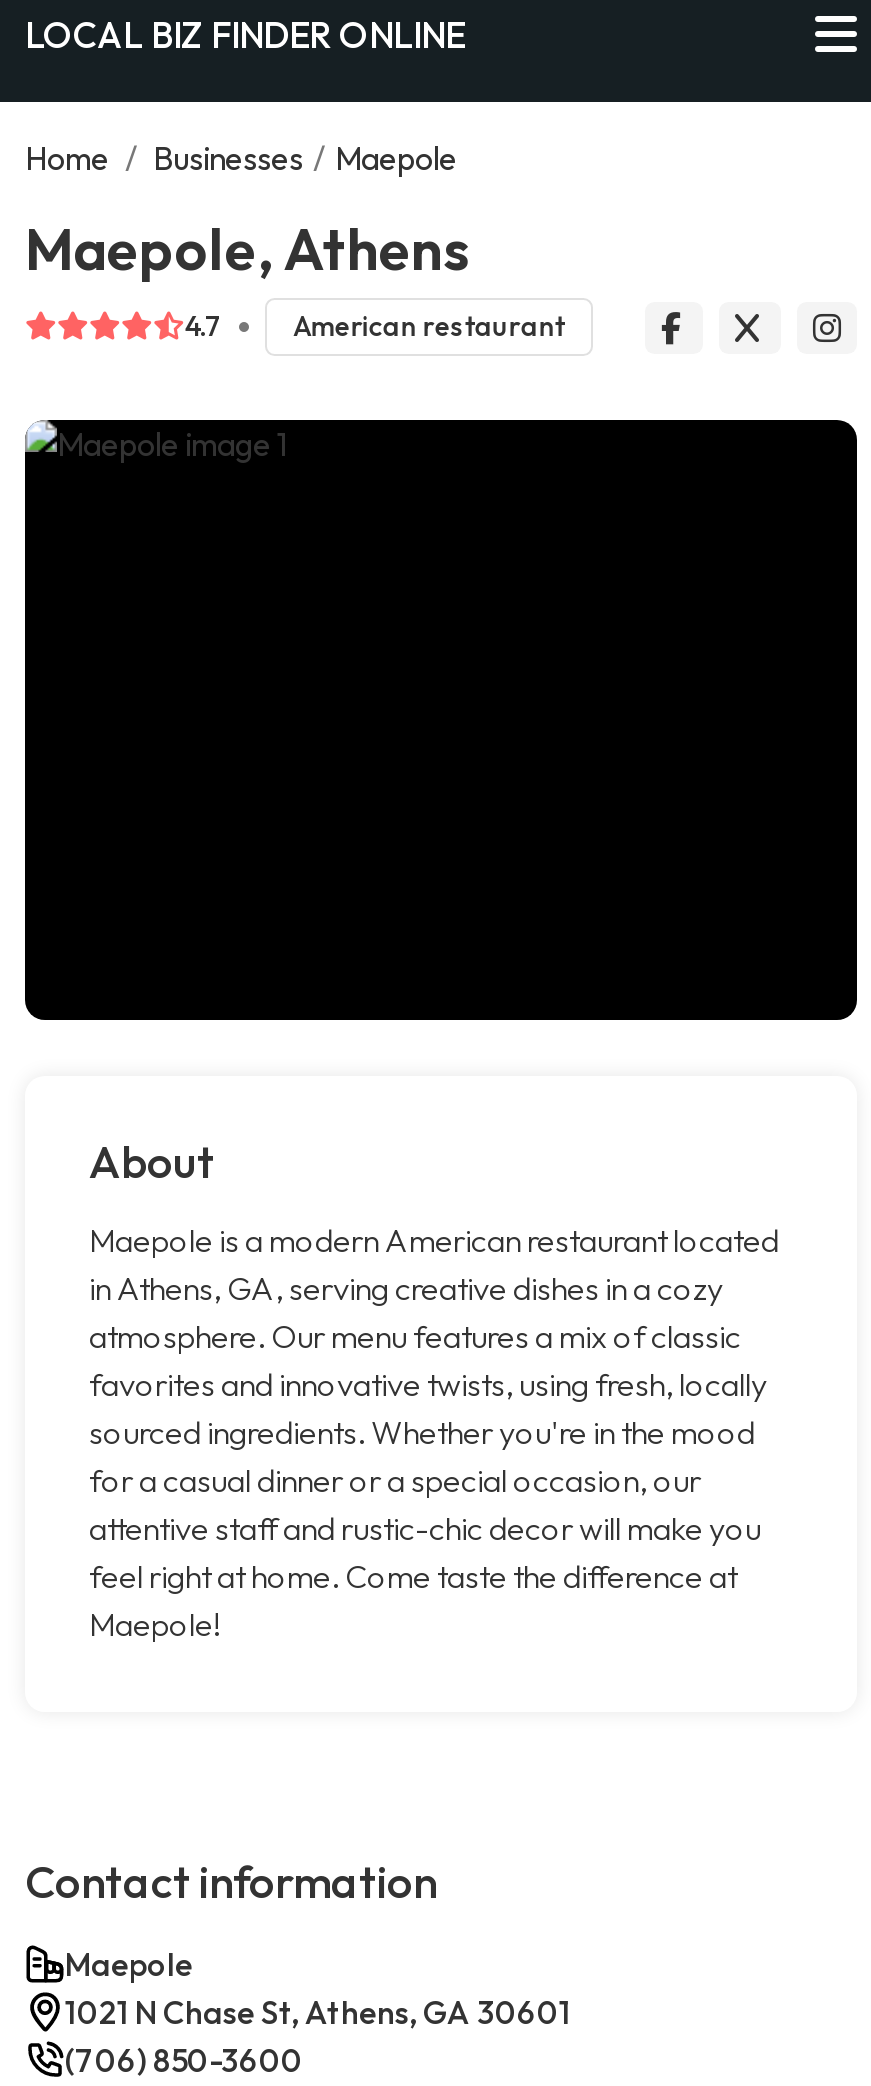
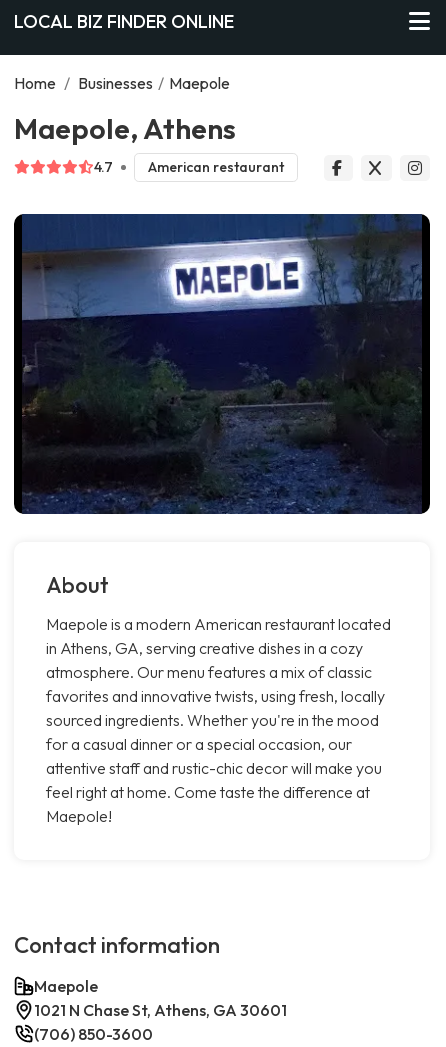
none -> [14,213,423,515] [image]

